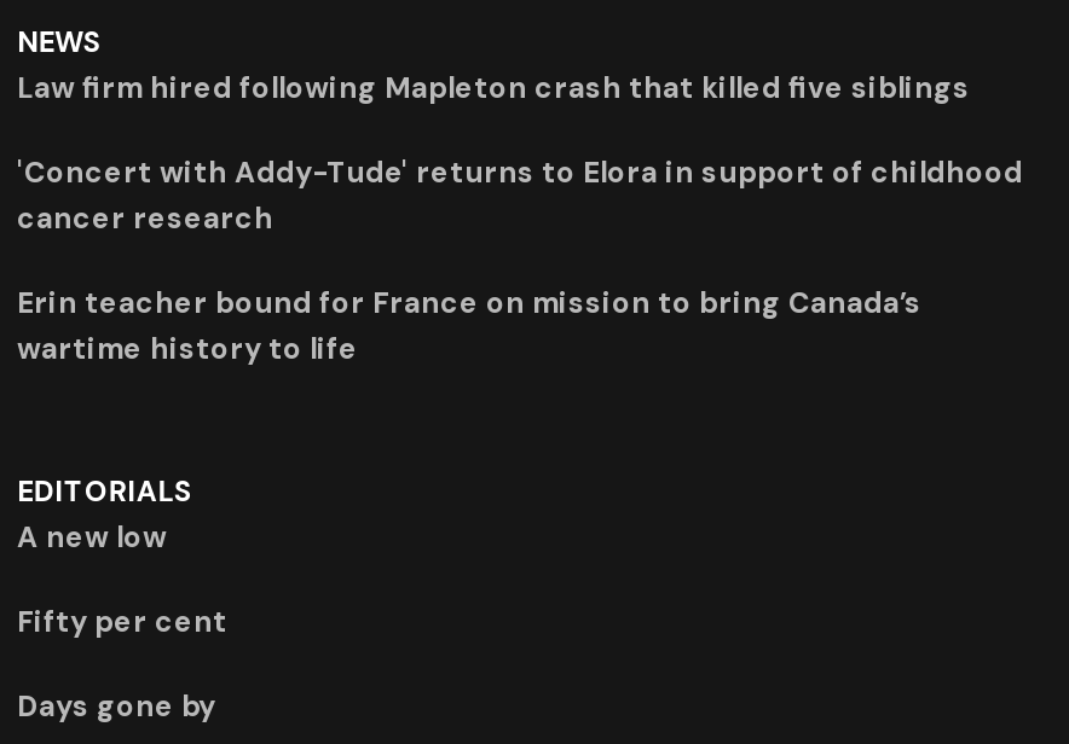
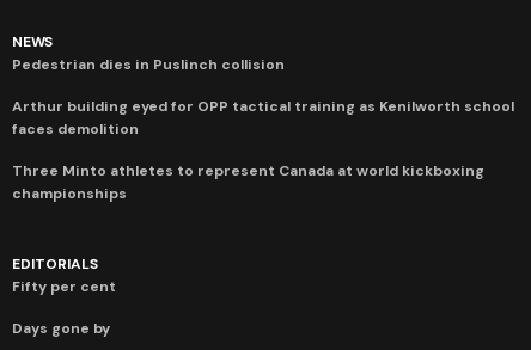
[17,68,970,107] Law firm hired following Mapleton crash that killed five siblings -> [12,55,285,74] Pedestrian dies in Puslinch collision
[17,153,1023,237] 'Concert with Addy-Tude' returns to Elora in support of childhood | cancer research -> [12,96,514,138] Arthur building eyed for OPP tactical training as Kenilworth school | faces demolition
[17,283,921,368] Erin teacher bound for France on mission to bring Canada’s | wartime history to life -> [12,161,484,203] Three Minto athletes to represent Canada at world kickboxing | championships
[17,517,167,556] A new low -> none

